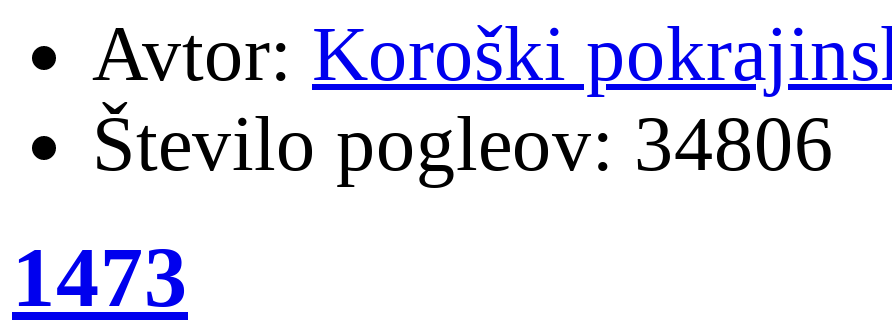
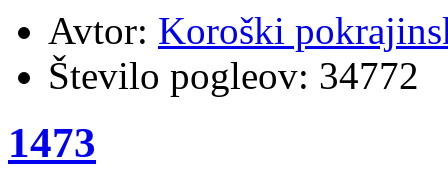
[92,100,834,186] Število pogleov: 34806 -> [48,54,419,97] Število pogleov: 34772

